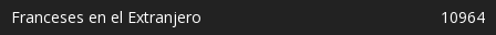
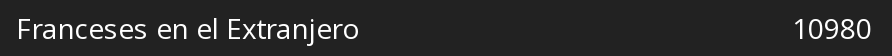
[441,7,485,27] 10964 -> [792,9,872,47] 10980

